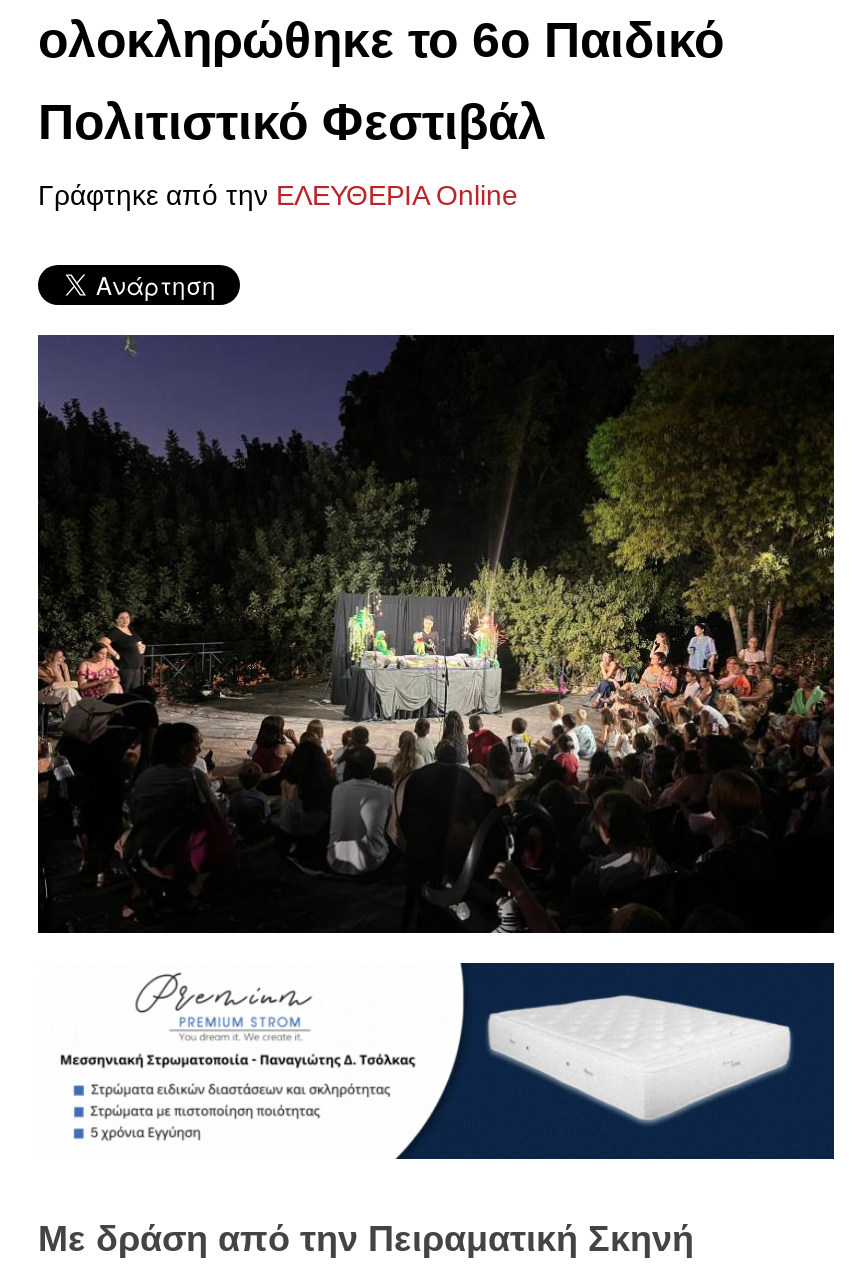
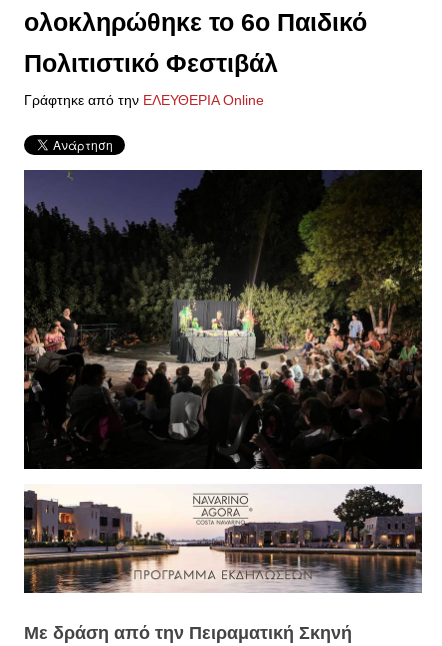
[38,961,836,1161] [image] -> [23,484,422,594] [image]

